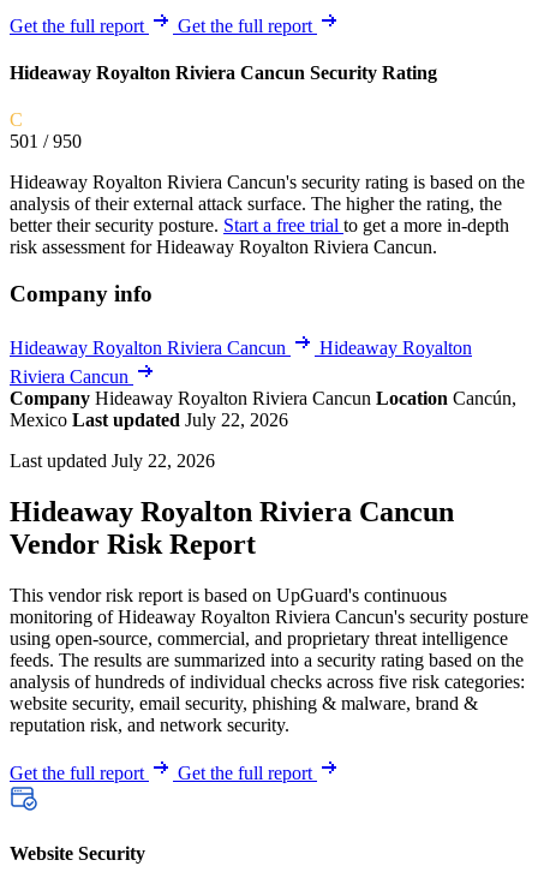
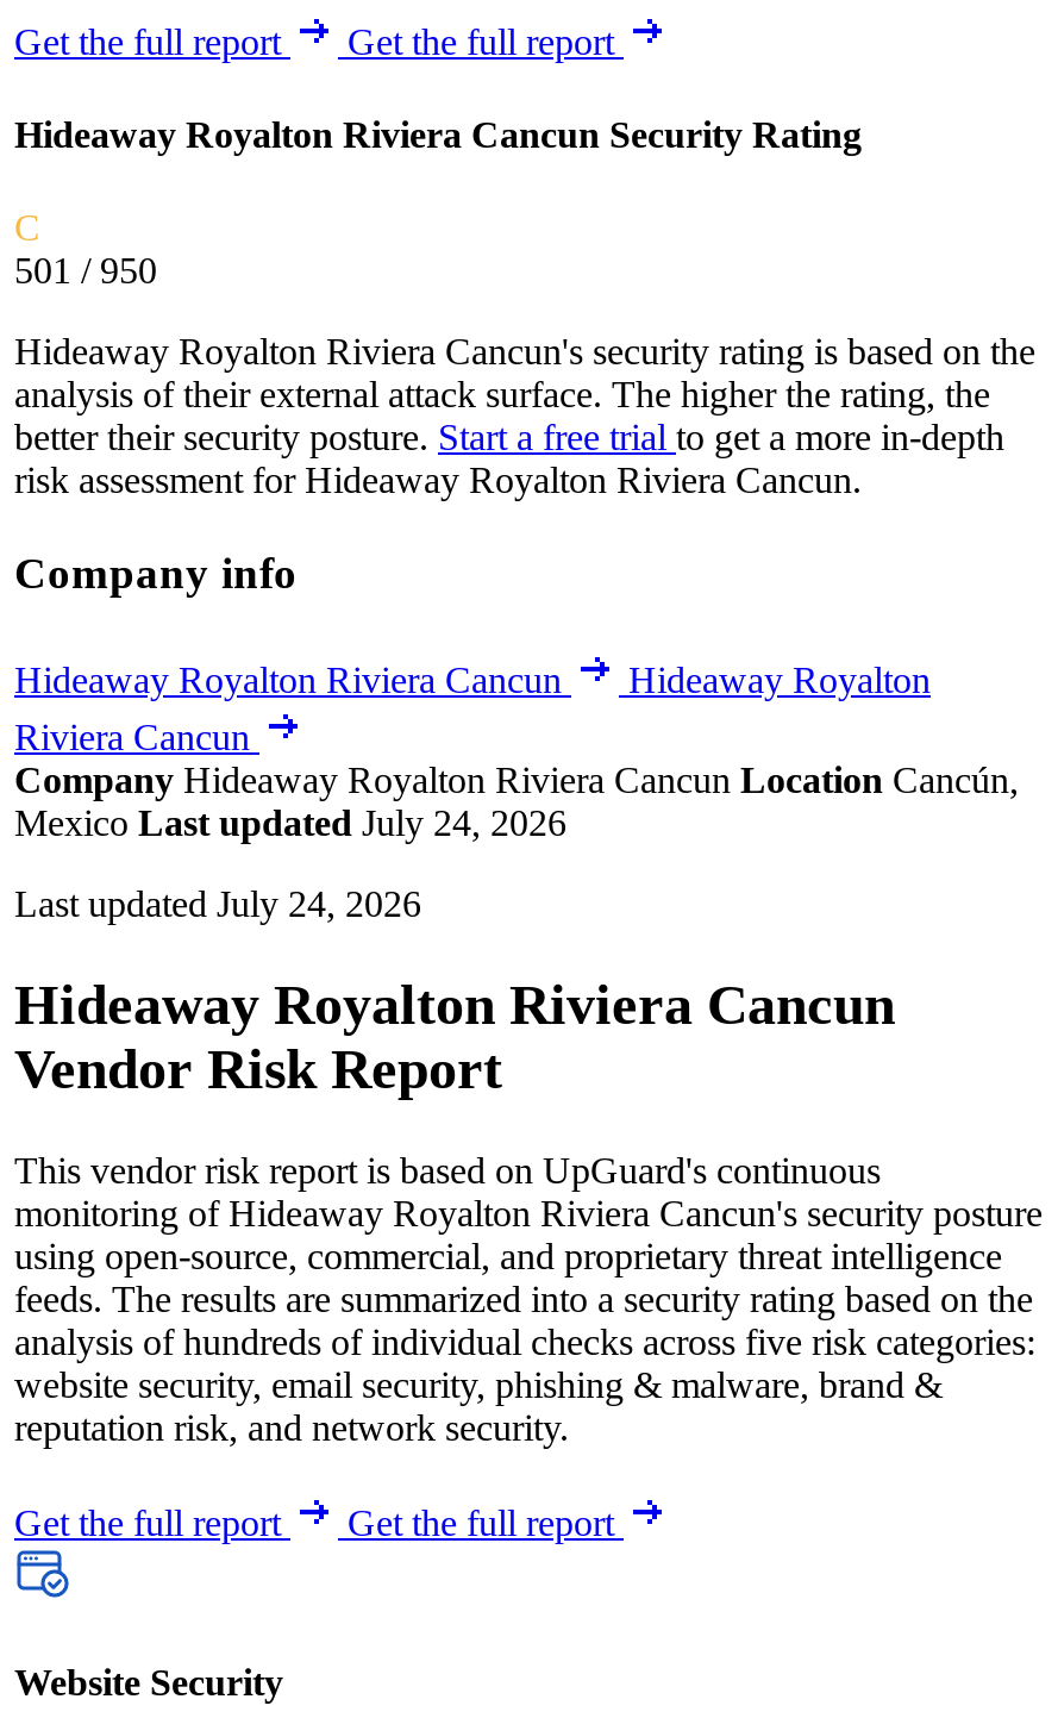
[10,409,288,430] Mexico Last updated July 22, 2026 -> [14,802,566,842] Mexico Last updated July 24, 2026
[10,450,215,471] Last updated July 22, 2026 -> [14,883,421,923] Last updated July 24, 2026

